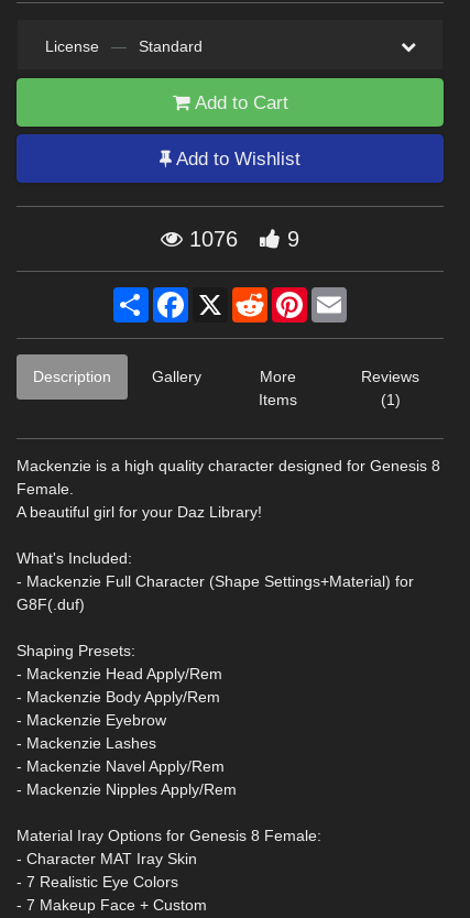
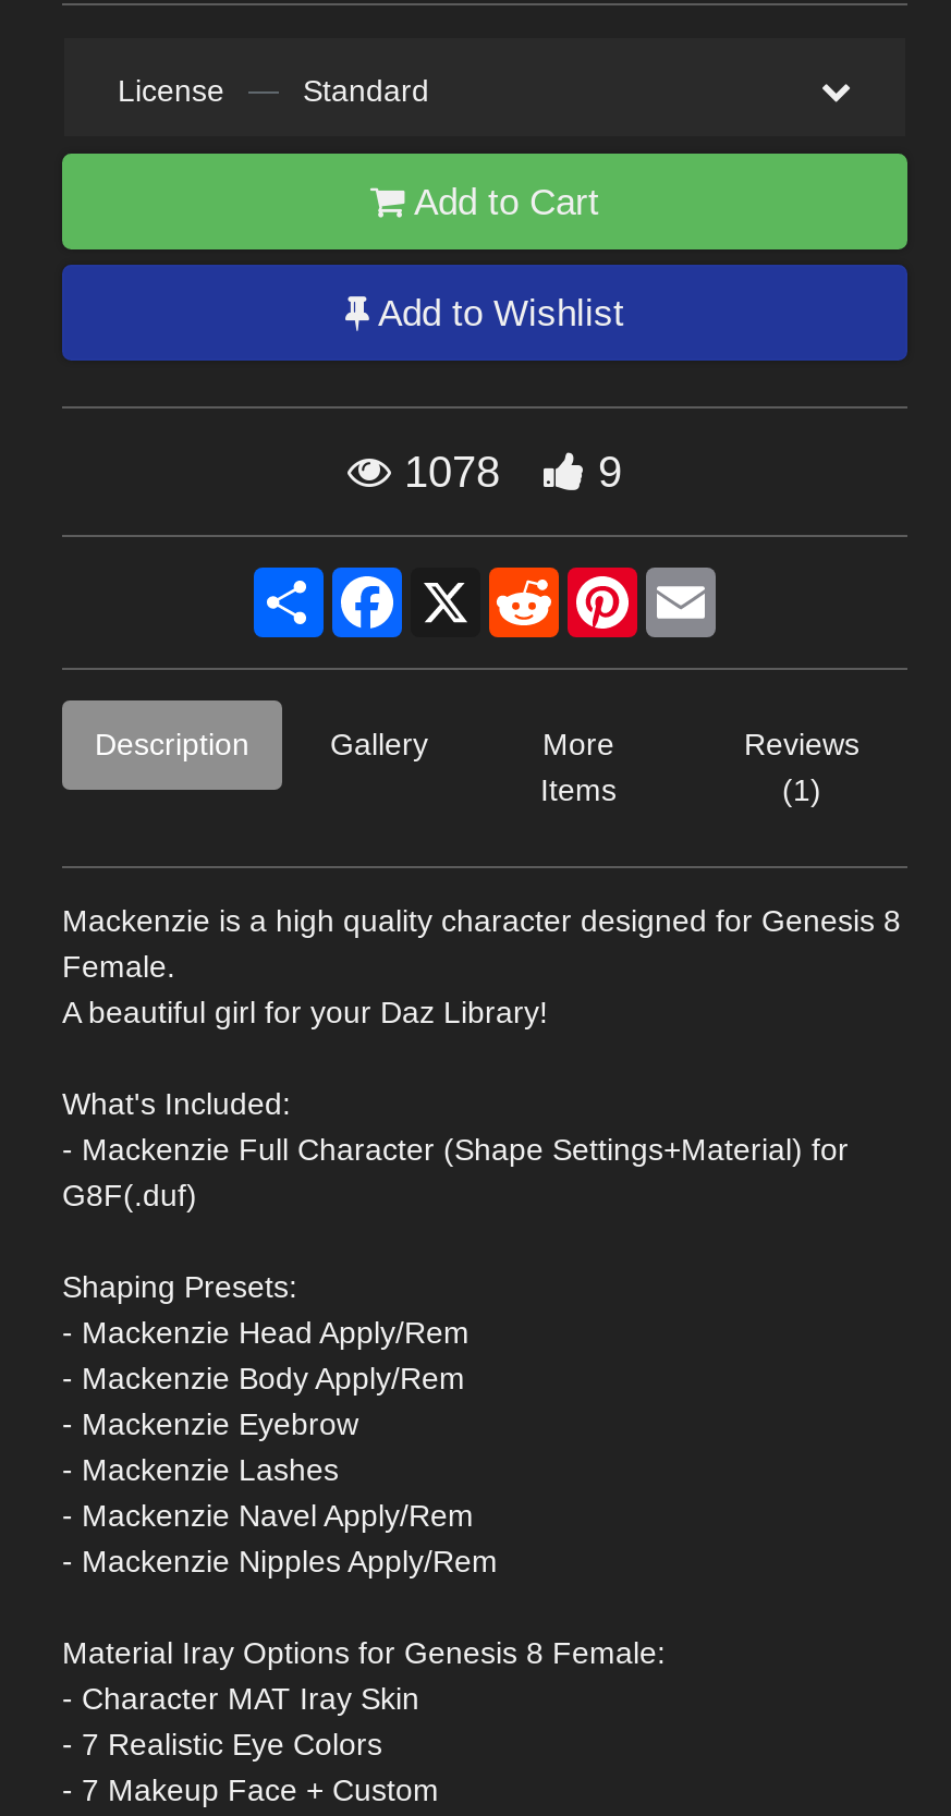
[183,227,299,251] 1076 9 -> [391,449,622,497] 1078 9

